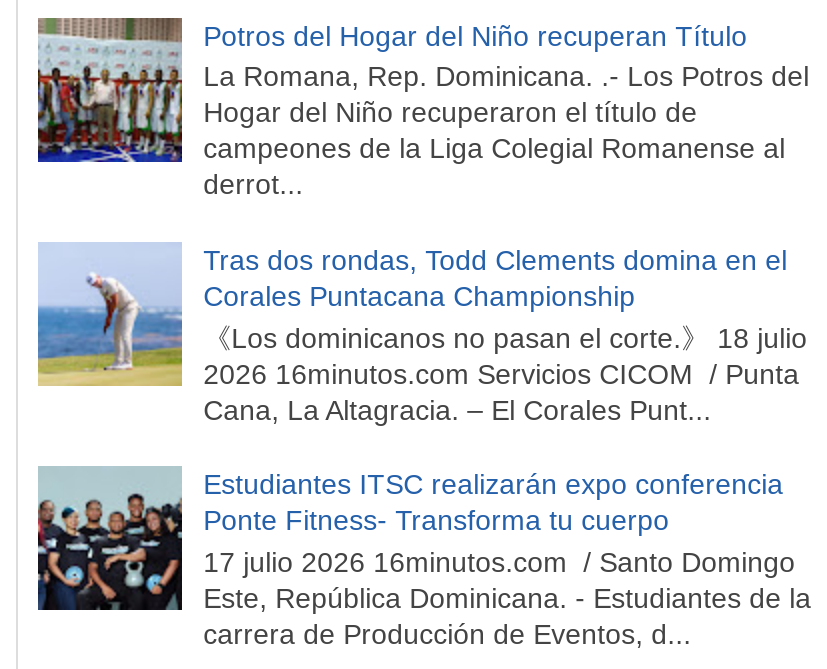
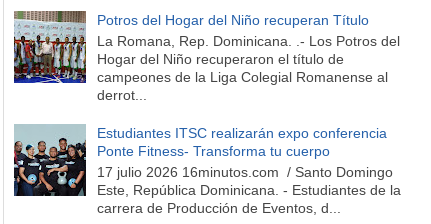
[36,244,807,425] [image] | Tras dos rondas, Todd Clements domina en el | Corales Puntacana Championship | 《Los dominicanos no pasan el corte.》 18 julio | 2026 16minutos.com Servicios CICOM / Punta | Cana, La Altagracia. – El Corales Punt... -> none

